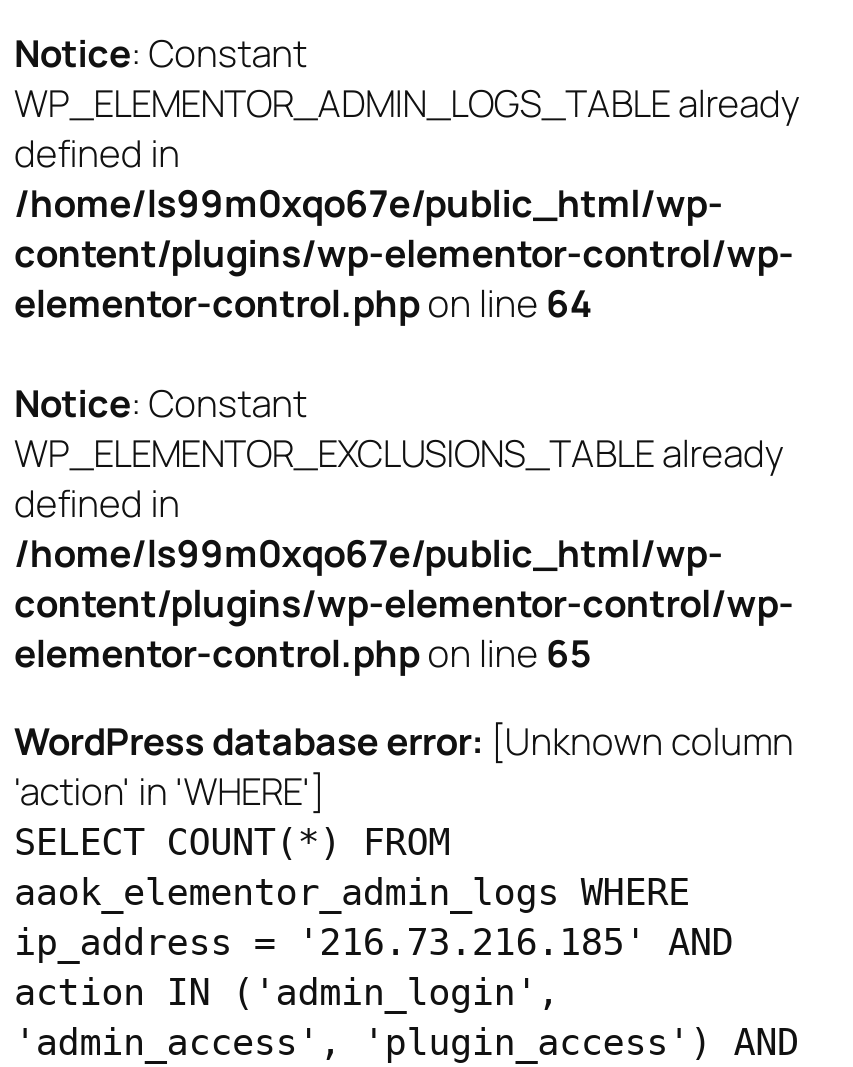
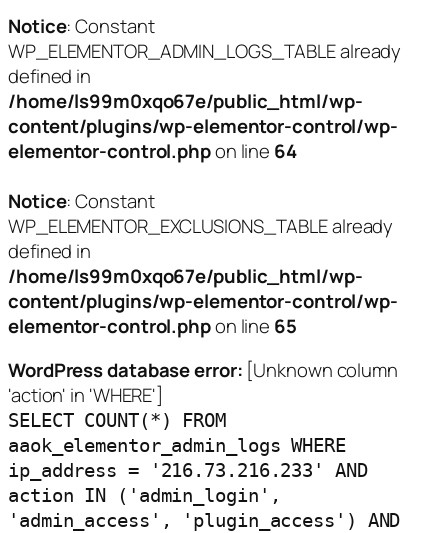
[14,920,733,962] ip_address = '216.73.216.185' AND -> [8,459,368,480] ip_address = '216.73.216.233' AND

